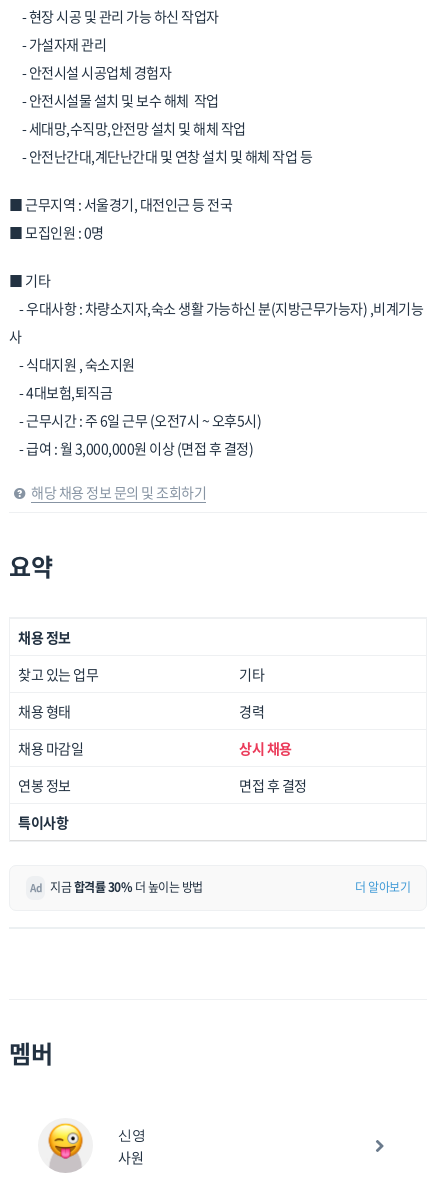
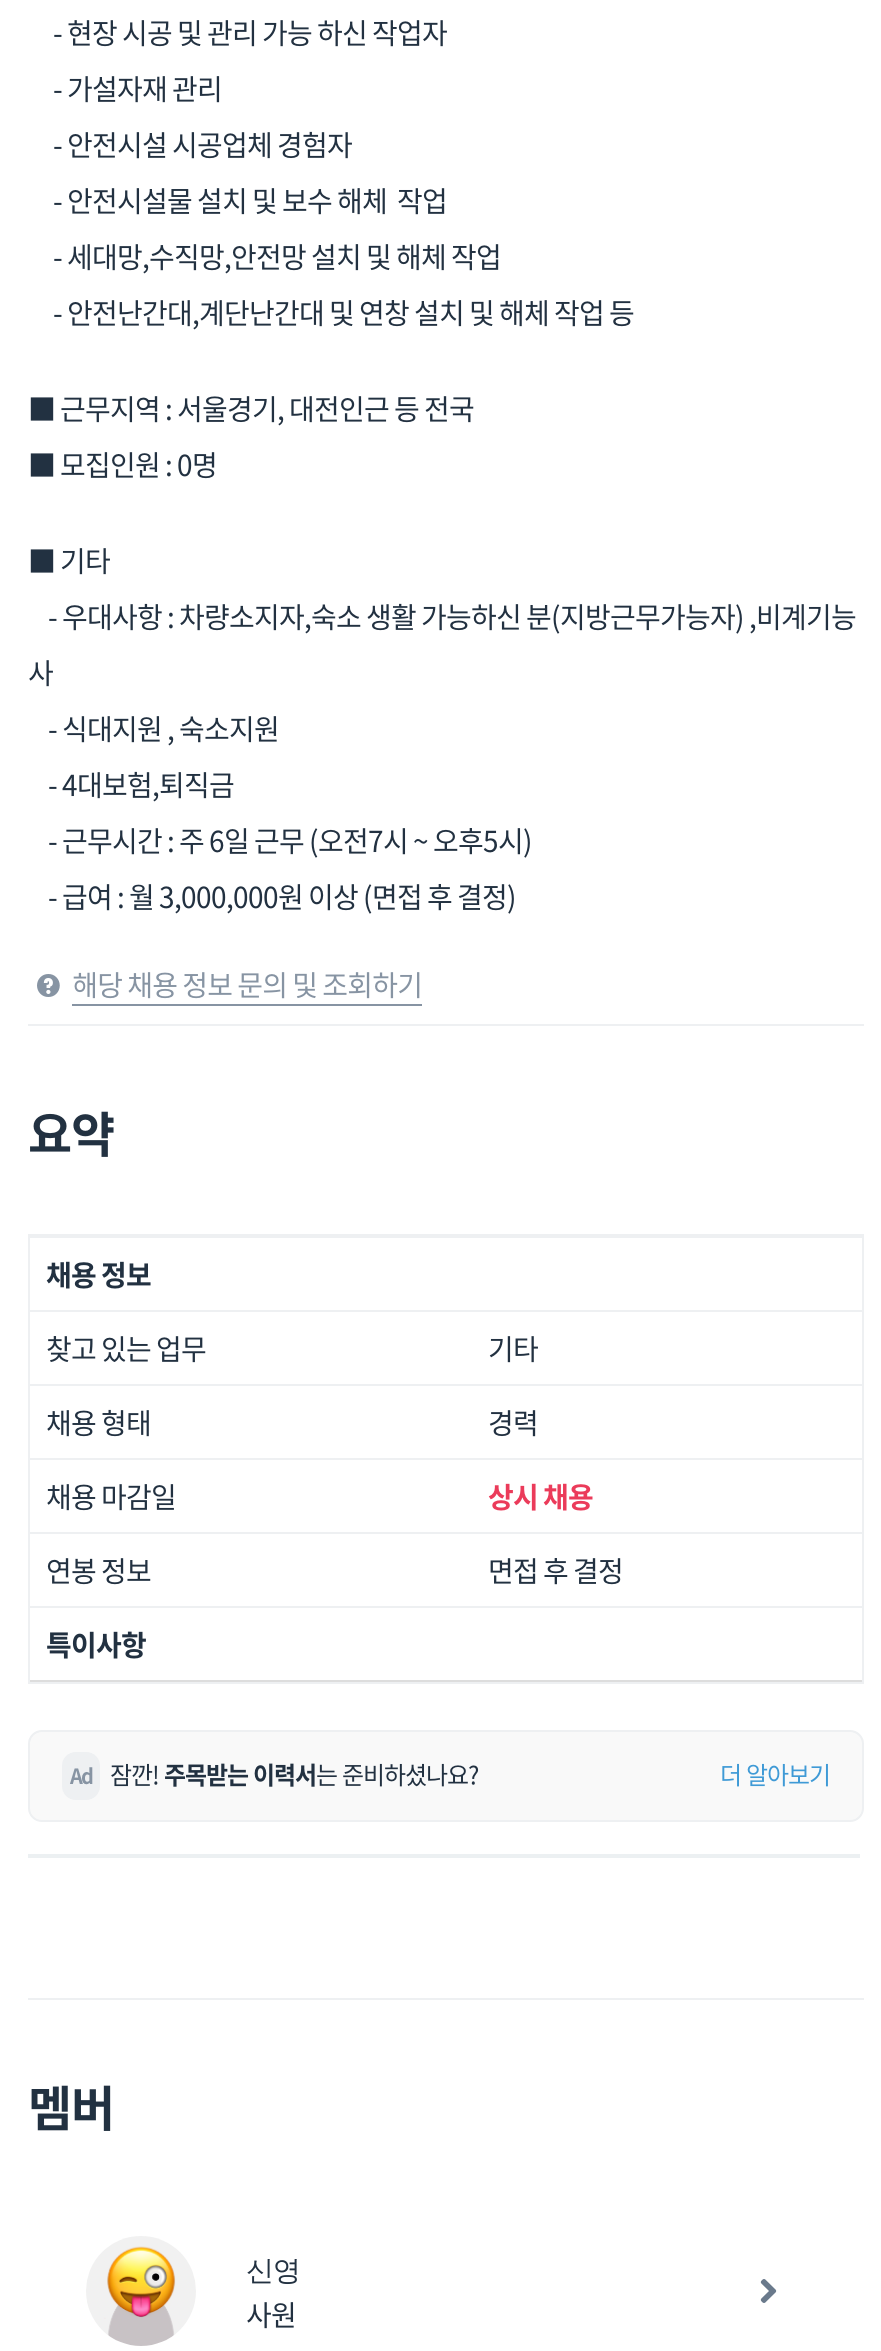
[30,878,202,896] Ad 지금 합격률 30%더 높이는 방법 -> [70,1756,479,1792] Ad 잠깐! 주목받는 이력서는 준비하셨나요?

